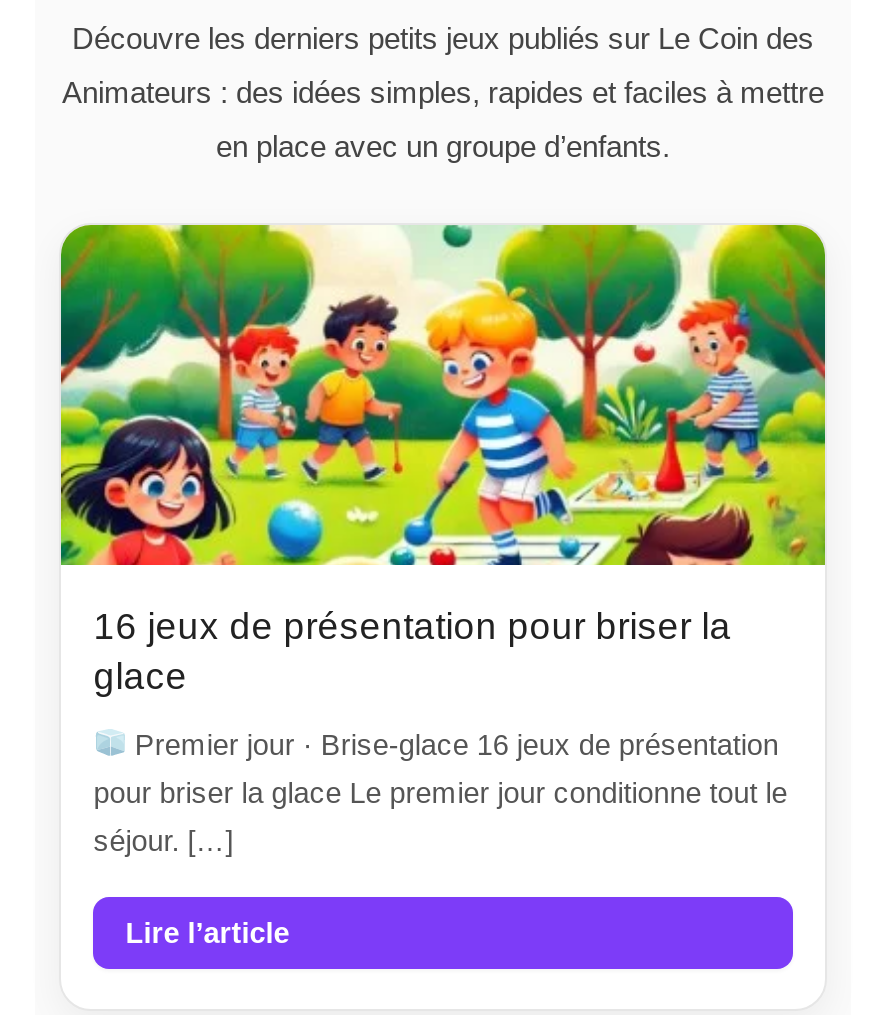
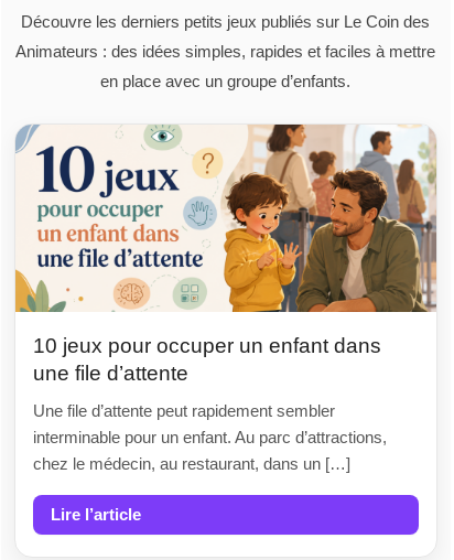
[59,223,827,696] [image] | 16 jeux de présentation pour briser la | glace -> [14,123,437,384] [image] | 10 jeux pour occuper un enfant dans | une file d’attente
[127,728,779,760] Premier jour · Brise-glace 16 jeux de présentation -> [33,402,335,419] Une file d’attente peut rapidement sembler
[93,776,787,808] pour briser la glace Le premier jour conditionne tout le -> [33,428,387,446] interminable pour un enfant. Au parc d’attractions,
[93,824,233,856] séjour. […] -> [33,455,351,472] chez le médecin, au restaurant, dans un […]

